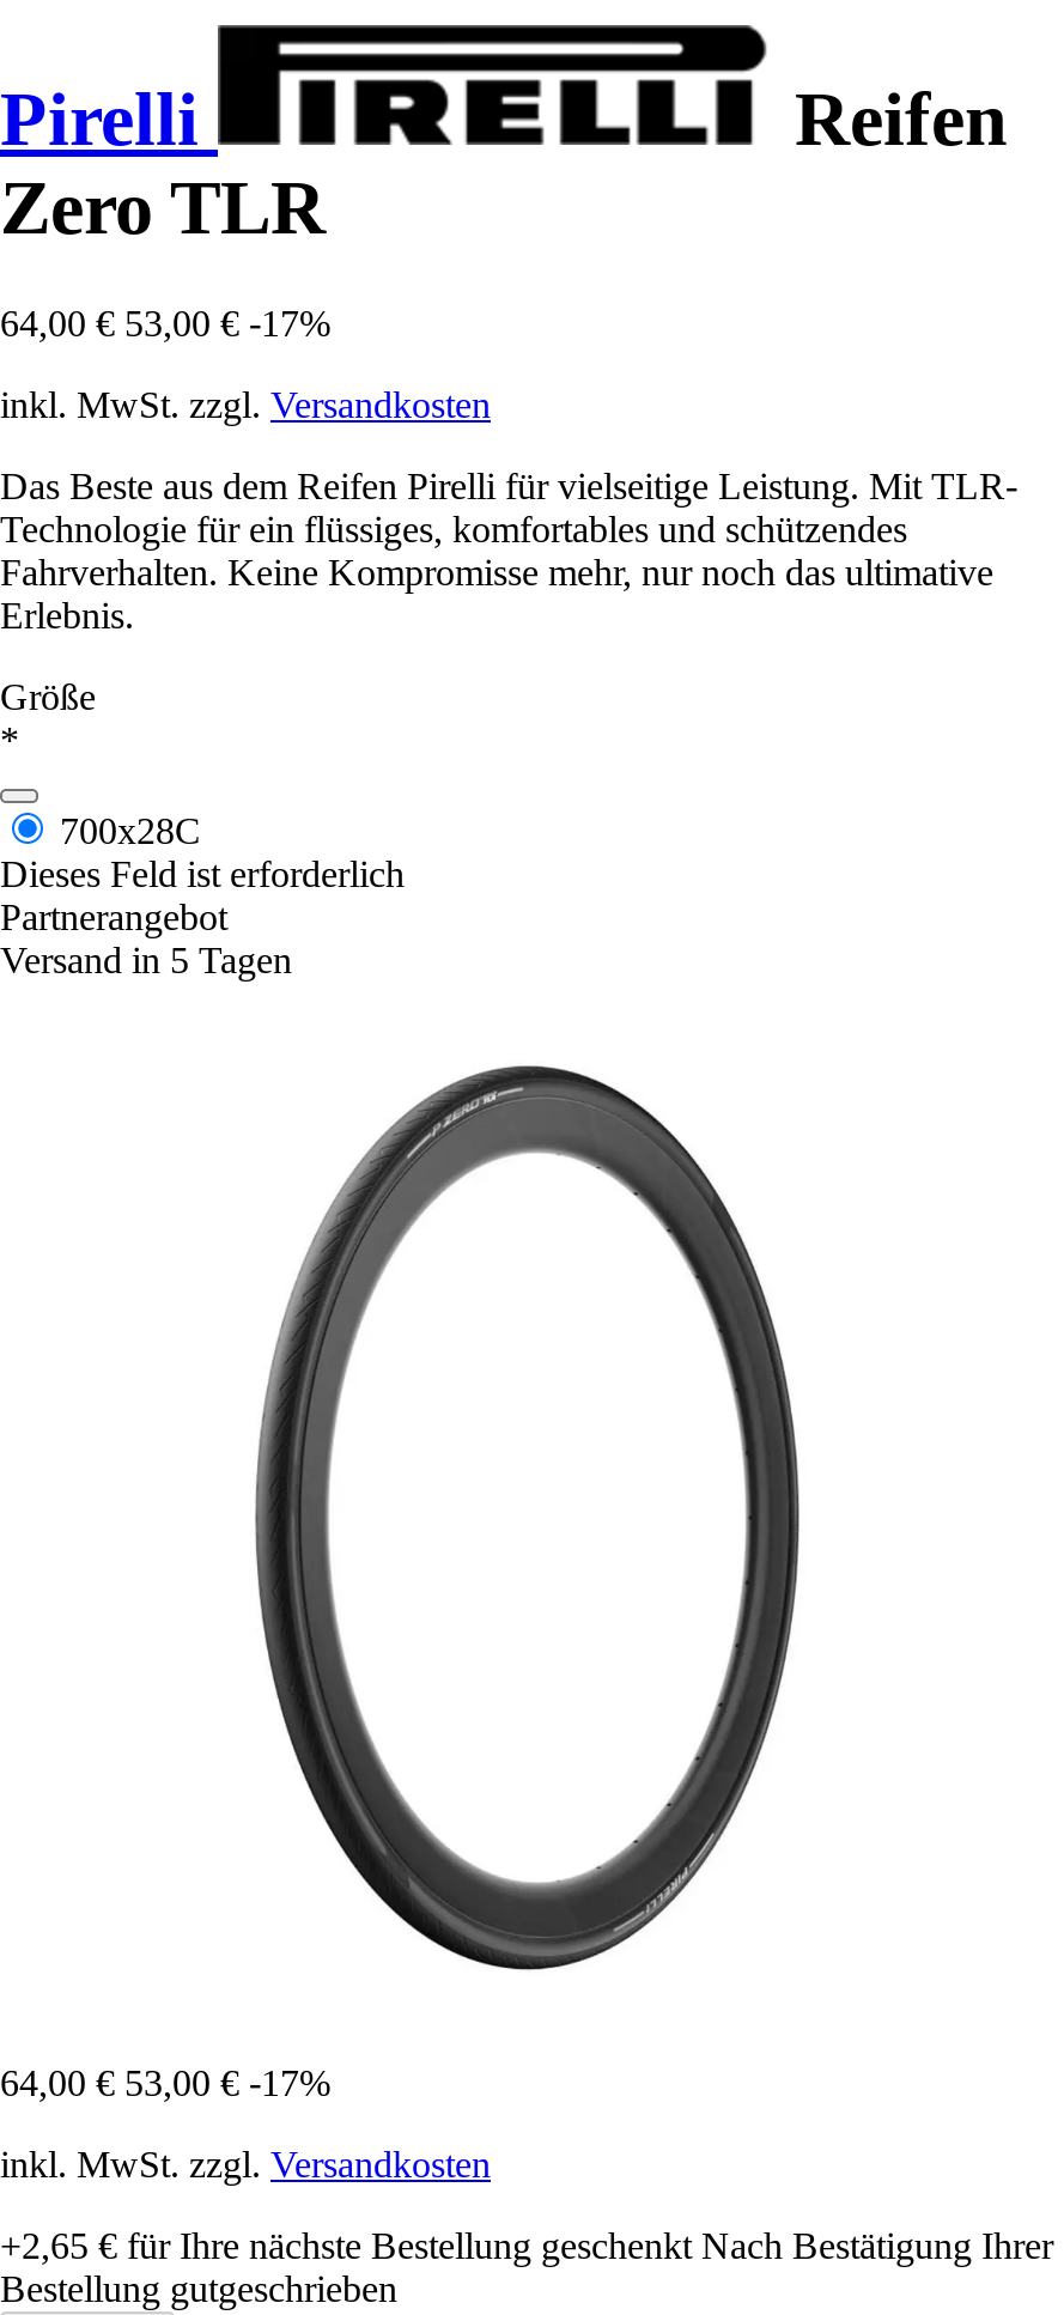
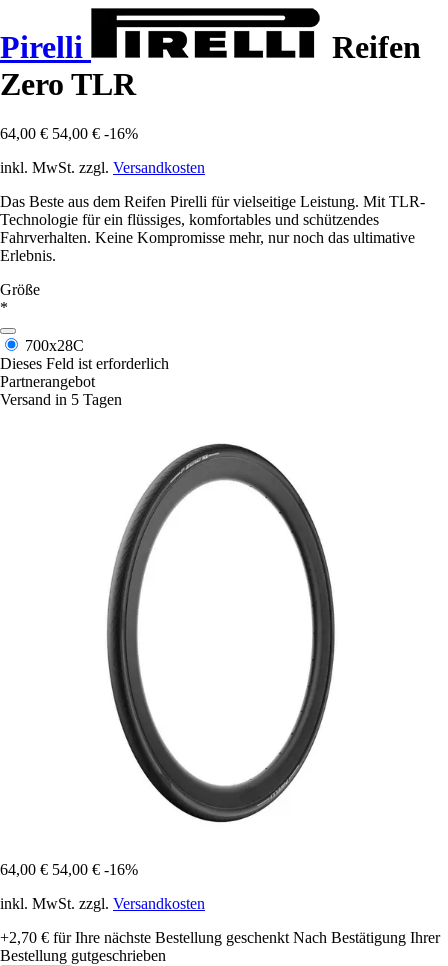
[0,303,330,343] 64,00 € 53,00 € -17% -> [0,125,138,142] 64,00 € 54,00 € -16%
[0,2063,330,2104] 64,00 € 53,00 € -17% -> [0,861,138,878] 64,00 € 54,00 € -16%
[0,2226,1053,2266] +2,65 €für Ihre nächste Bestellung geschenkt Nach Bestätigung Ihrer -> [0,929,440,946] +2,70 €für Ihre nächste Bestellung geschenkt Nach Bestätigung Ihrer

